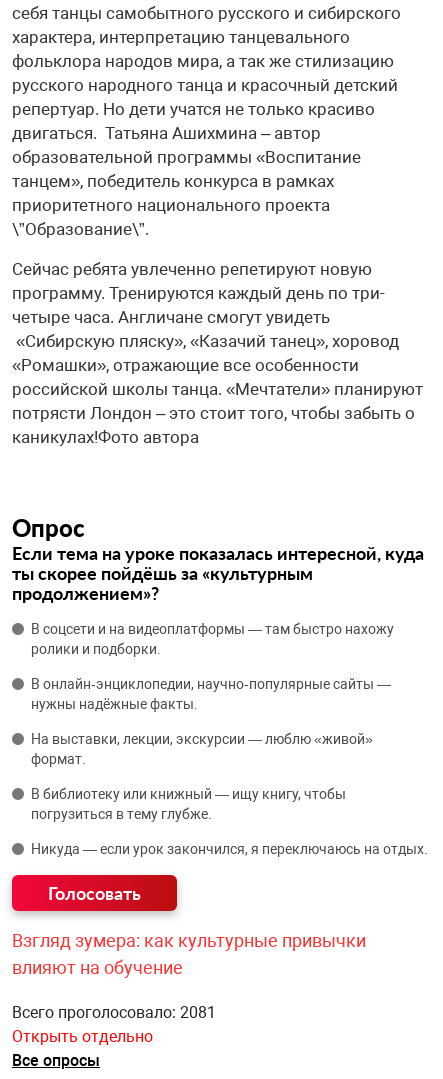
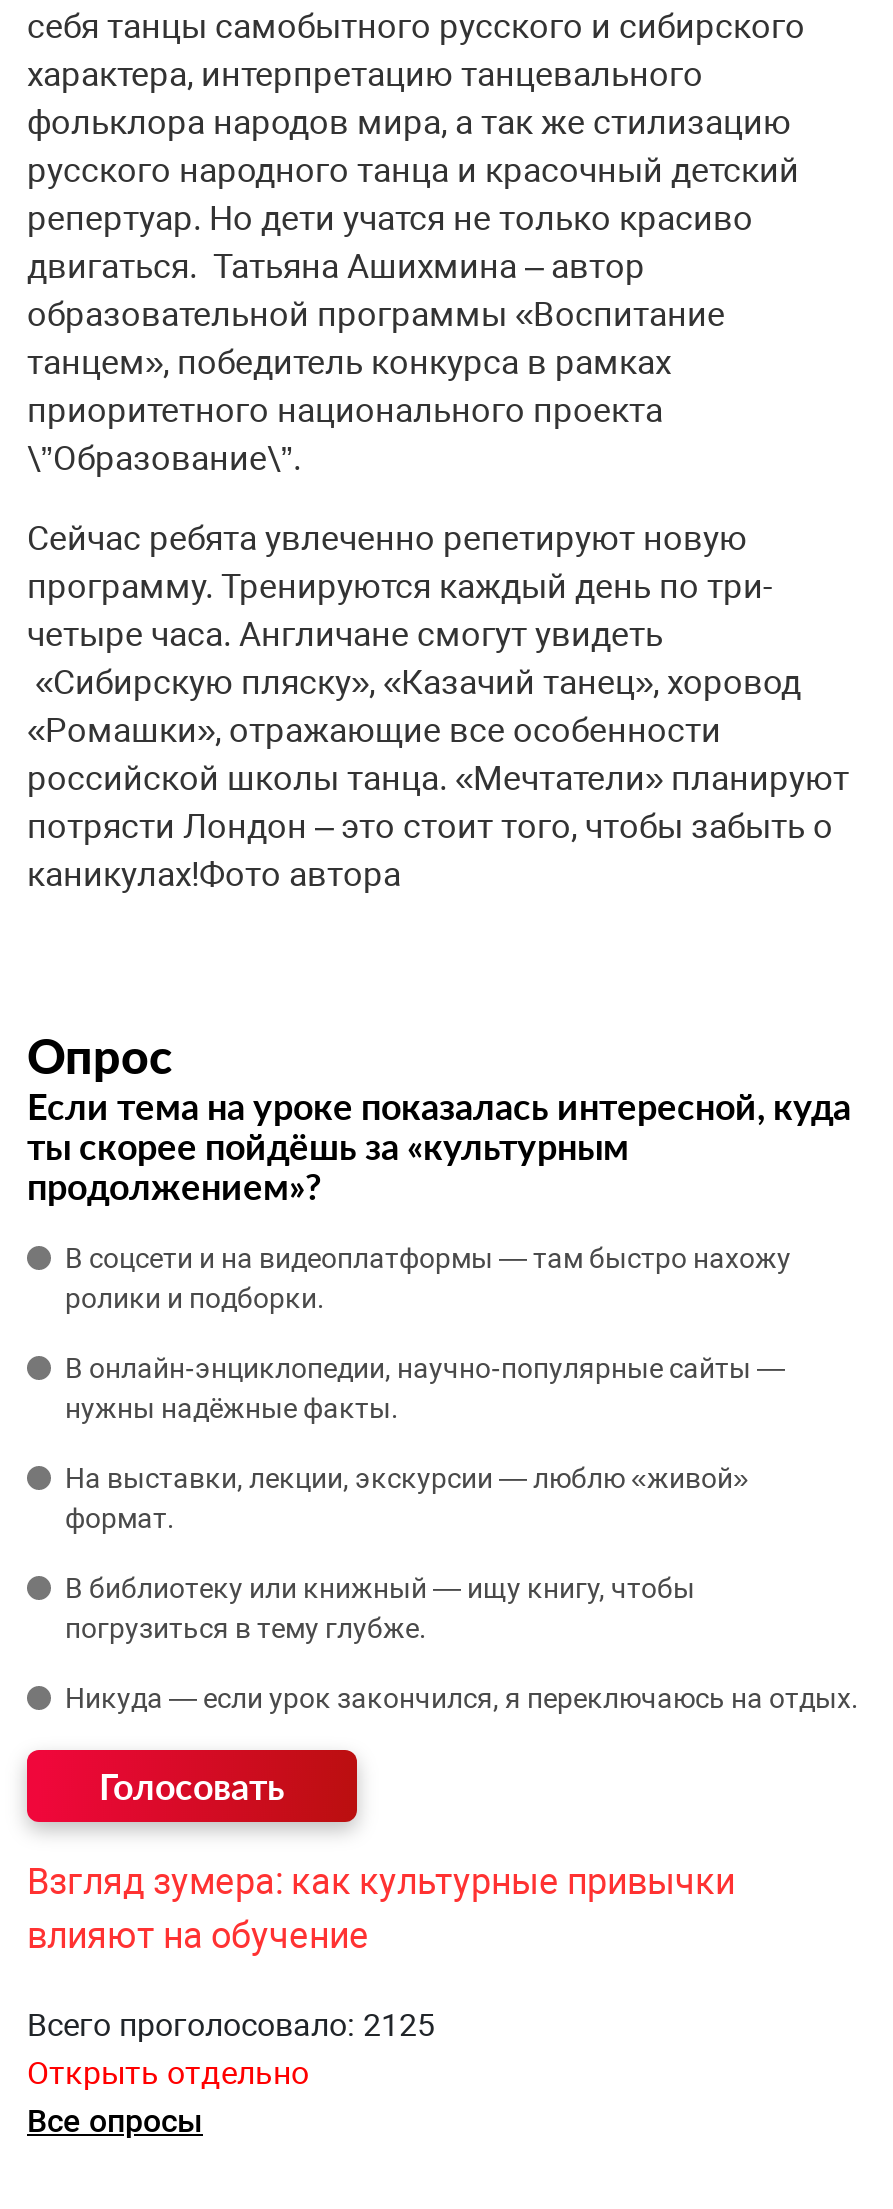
[12,1003,216,1022] Всего проголосовало: 2081 -> [27,2005,435,2043] Всего проголосовало: 2125

